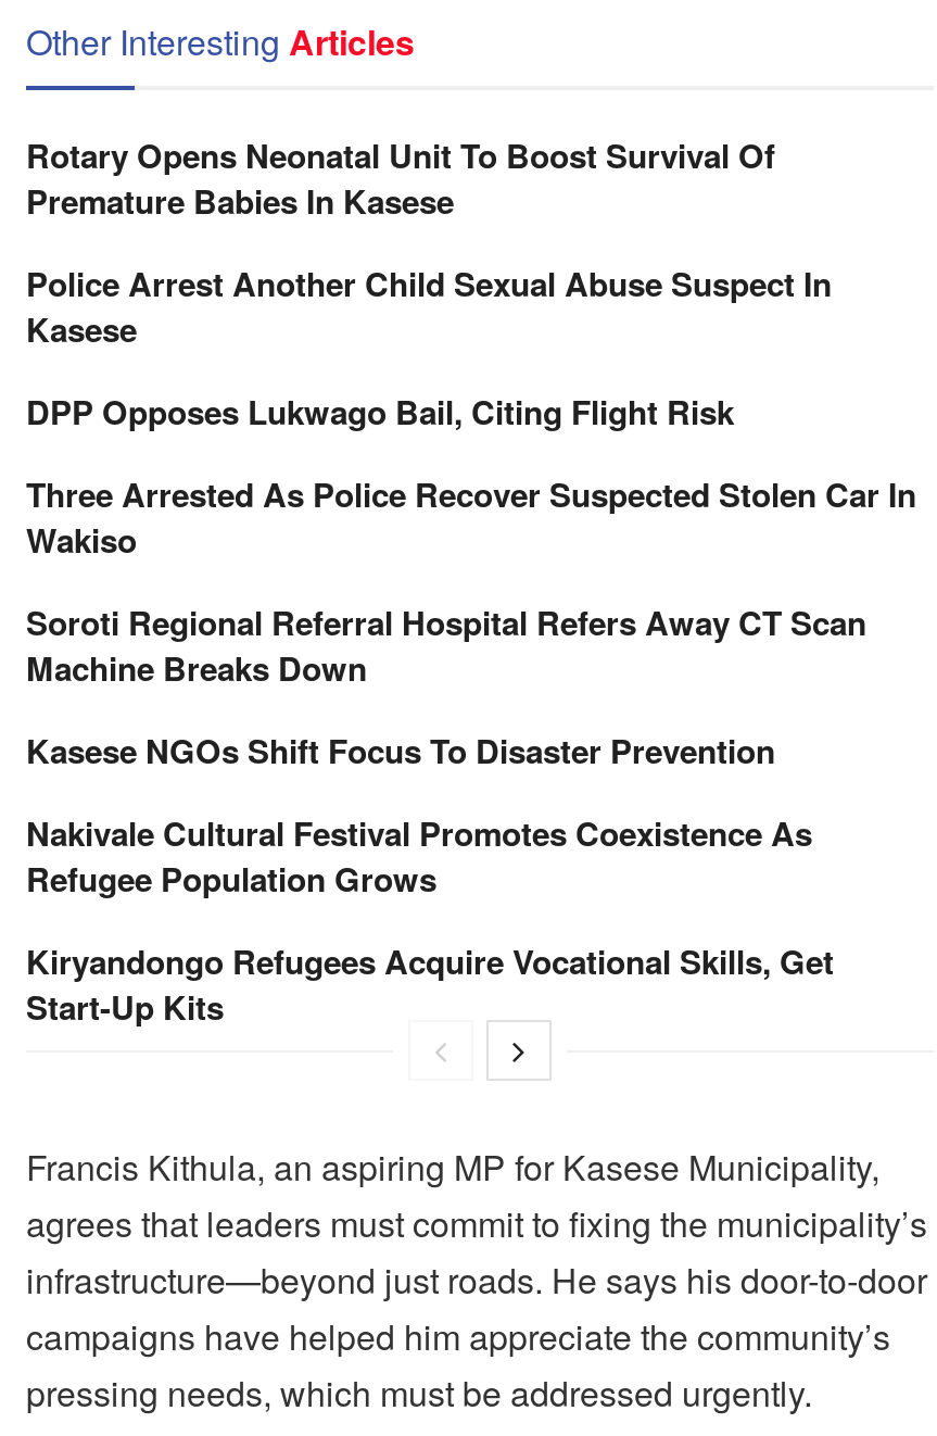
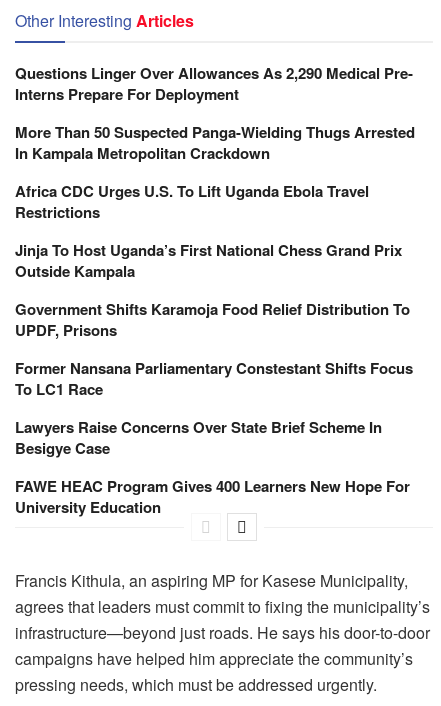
[26,131,775,224] Rotary Opens Neonatal Unit To Boost Survival Of | Premature Babies In Kasese -> [15,62,413,105] Questions Linger Over Allowances As 2,290 Medical Pre- | Interns Prepare For Deployment
[26,259,832,353] Police Arrest Another Child Sexual Abuse Suspect In | Kasese -> [15,121,415,164] More Than 50 Suspected Panga-Wielding Thugs Arrested | In Kampala Metropolitan Crackdown
[26,387,734,435] DPP Opposes Lukwago Bail, Citing Flight Risk -> [15,180,369,223] Africa CDC Urges U.S. To Lift Uganda Ebola Travel | Restrictions
[26,470,916,563] Three Arrested As Police Recover Suspected Stolen Car In | Wakiso -> [15,239,402,282] Jinja To Host Uganda’s First National Chess Grand Prix | Outside Kampala
[26,598,866,691] Soroti Regional Referral Hospital Refers Away CT Scan | Machine Breaks Down -> [15,298,410,341] Government Shifts Karamoja Food Relief Distribution To | UPDF, Prisons
[26,726,775,774] Kasese NGOs Shift Focus To Disaster Prevention -> [15,357,413,400] Former Nansana Parliamentary Constestant Shifts Focus | To LC1 Race
[26,809,812,902] Nakivale Cultural Festival Promotes Coexistence As | Refugee Population Grows -> [15,416,382,459] Lawyers Raise Concerns Over State Brief Scheme In | Besigye Case
[26,937,834,1030] Kiryandongo Refugees Acquire Vocational Skills, Get | Start-Up Kits -> [15,475,410,518] FAWE HEAC Program Gives 400 Learners New Hope For | University Education

